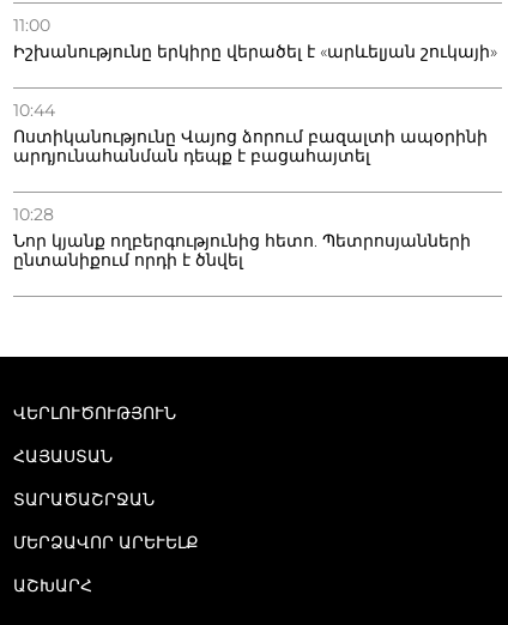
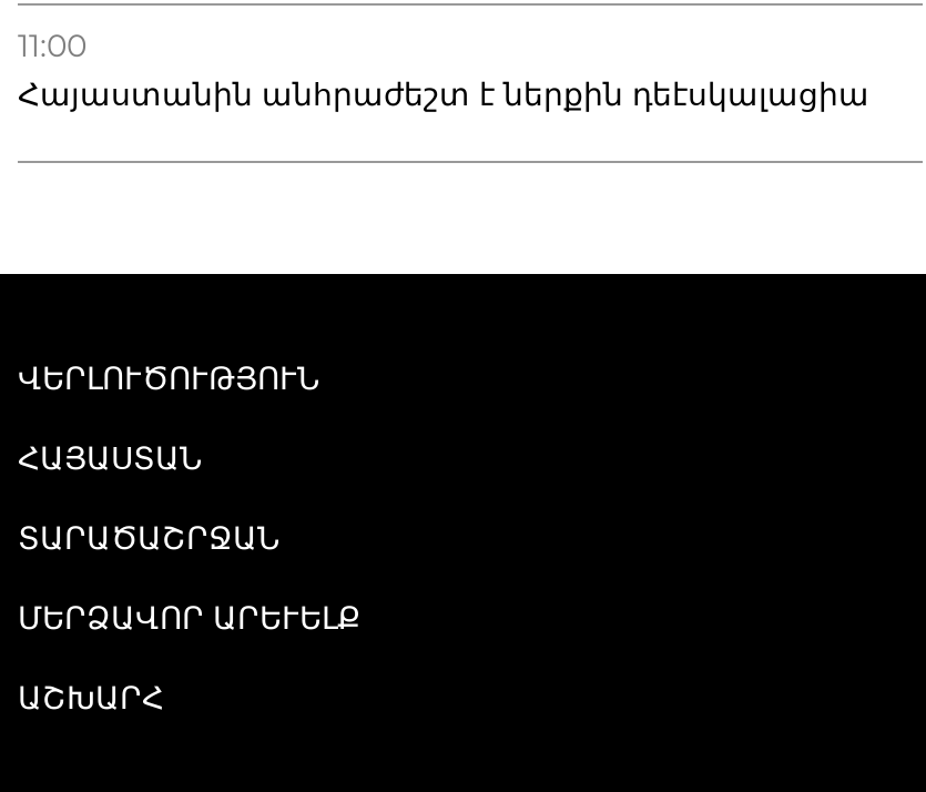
[13,41,497,270] Իշխանությունը երկիրը վերածել է «արևելյան շուկայի» | 10:44 | Ոստիկանությունը Վայոց ձորում բազալտի ապօրինի | արդյունահանման դեպք է բացահայտել | 10:28 | Նոր կյանք ողբերգությունից հետո. Պետրոսյանների | ընտանիքում որդի է ծնվել -> [18,74,869,114] Հայաստանին անհրաժեշտ է ներքին դեէսկալացիա

